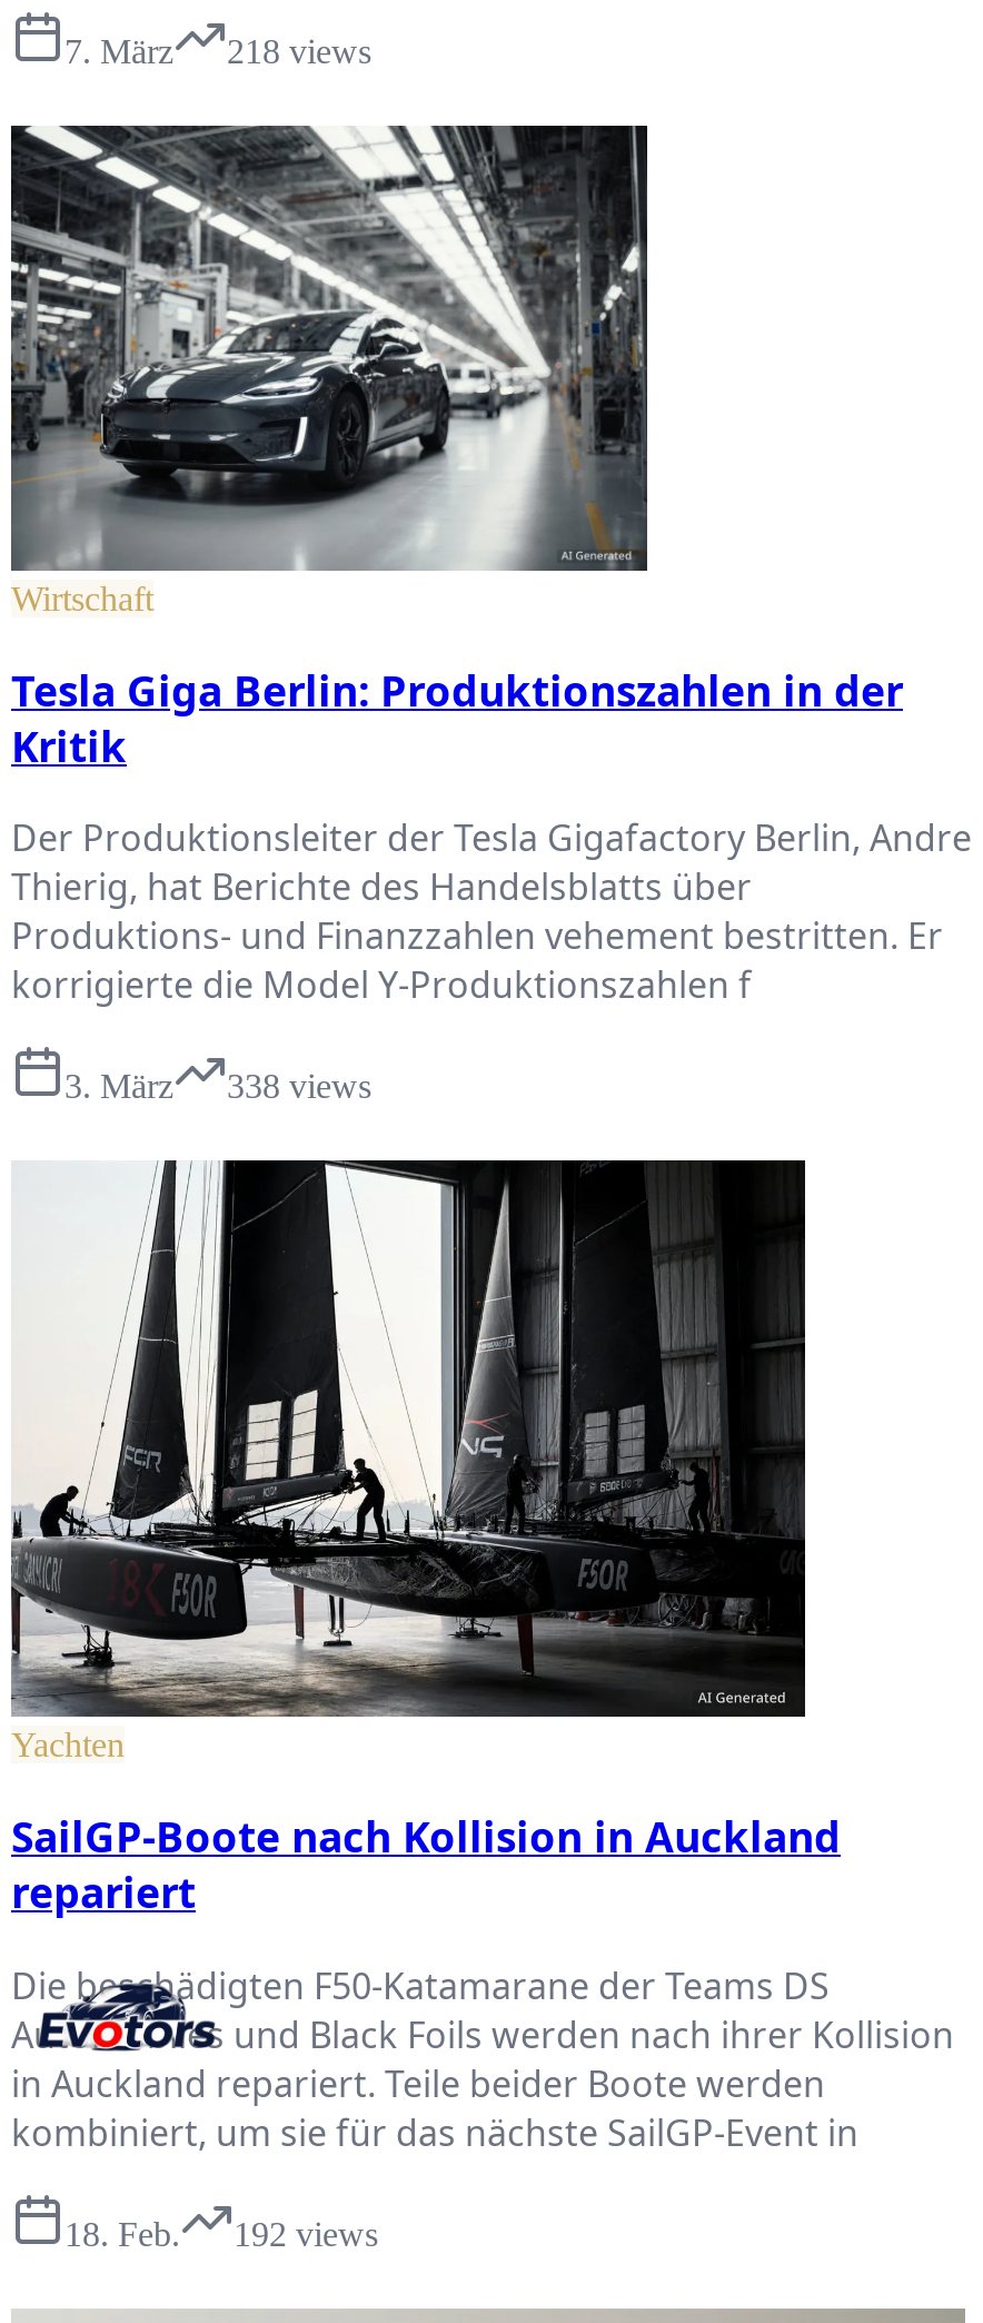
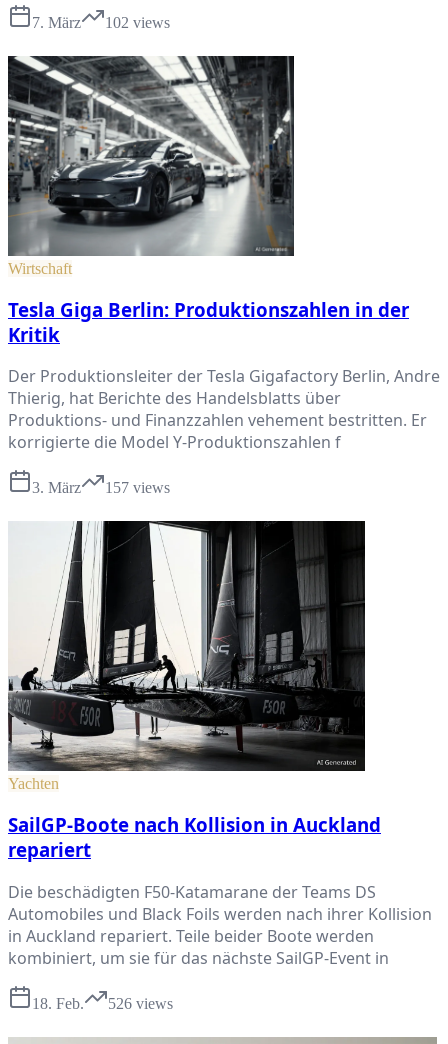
[64,32,371,70] 7. März 218 views -> [32,14,170,31] 7. März 102 views
[64,1068,371,1106] 3. März 338 views -> [32,479,170,496] 3. März 157 views
[64,2215,378,2253] 18. Feb. 192 views -> [32,995,173,1012] 18. Feb. 526 views

